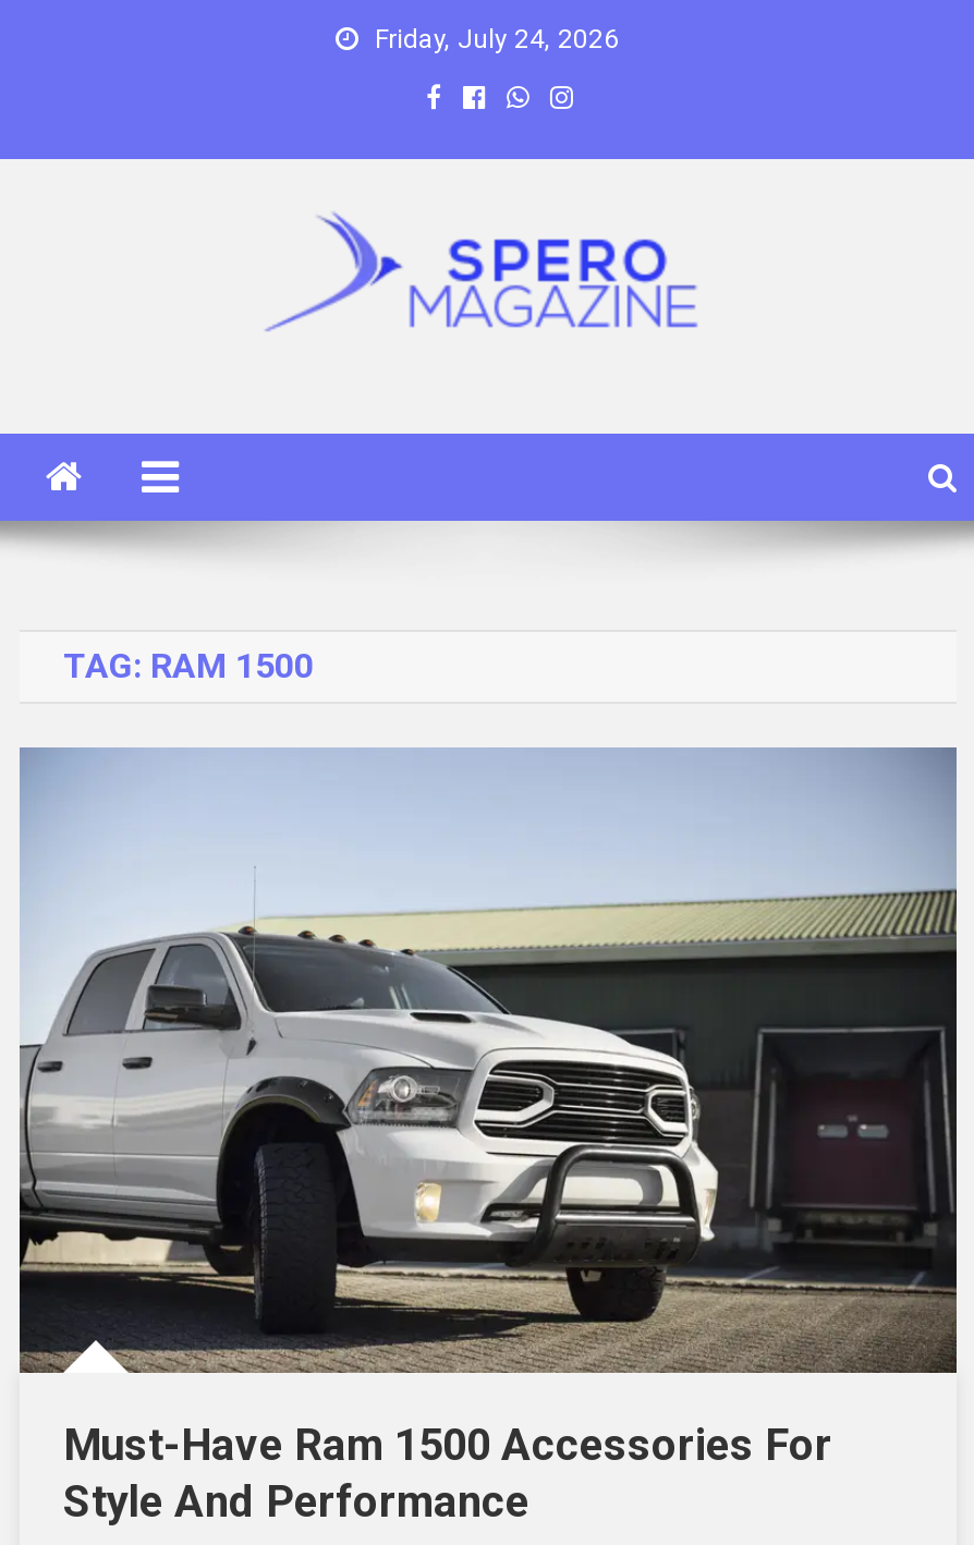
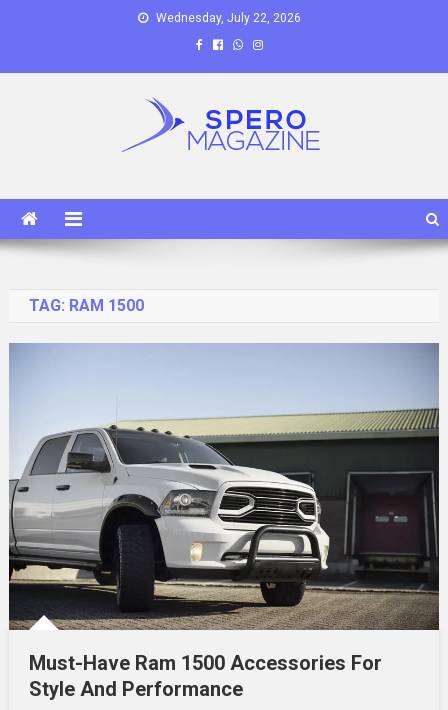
[375,24,619,54] Friday, July 24, 2026 -> [155,11,300,25] Wednesday, July 22, 2026

